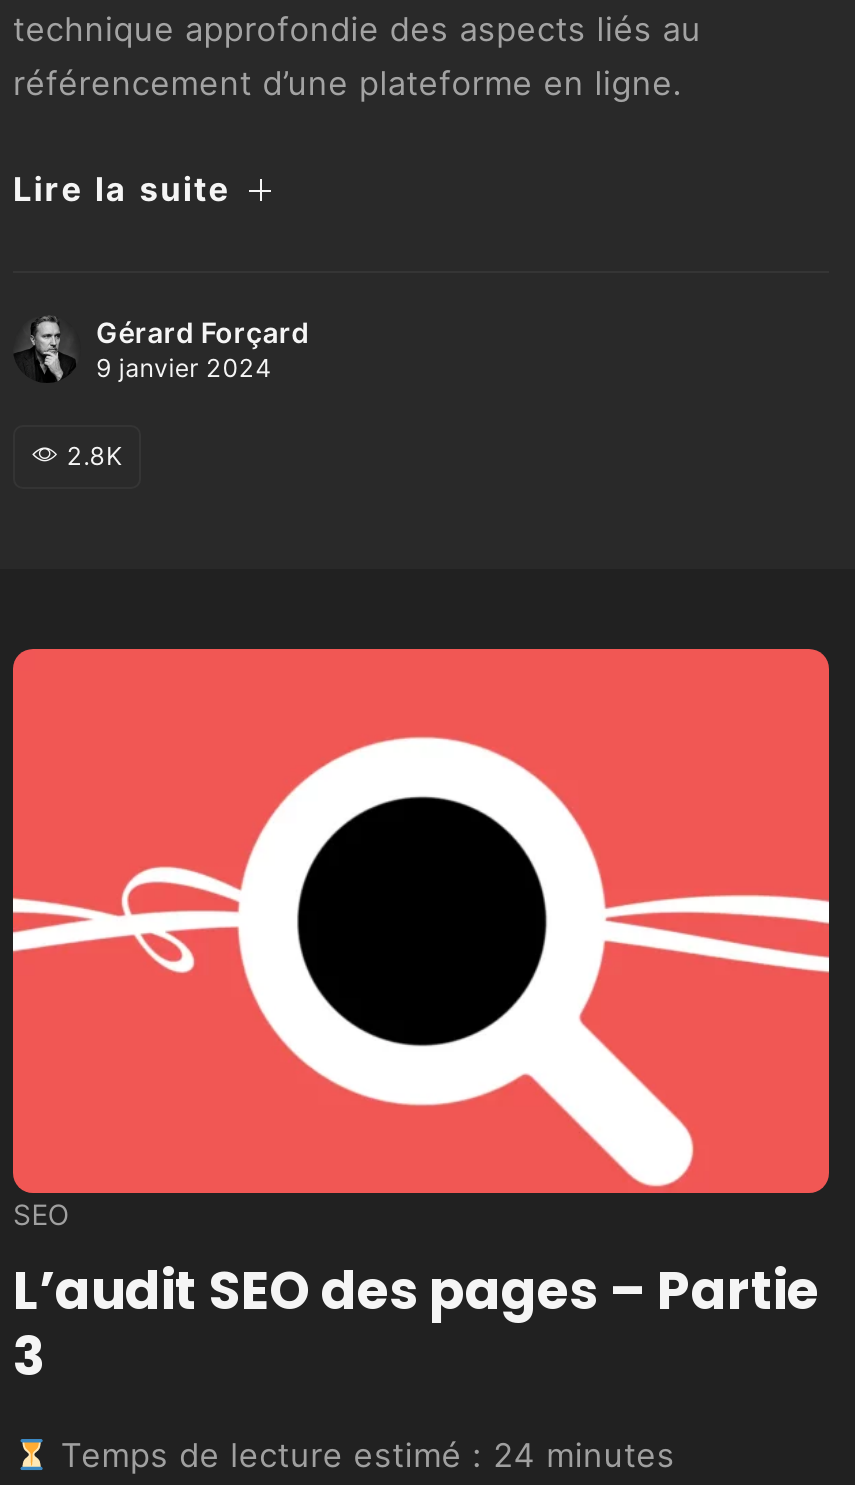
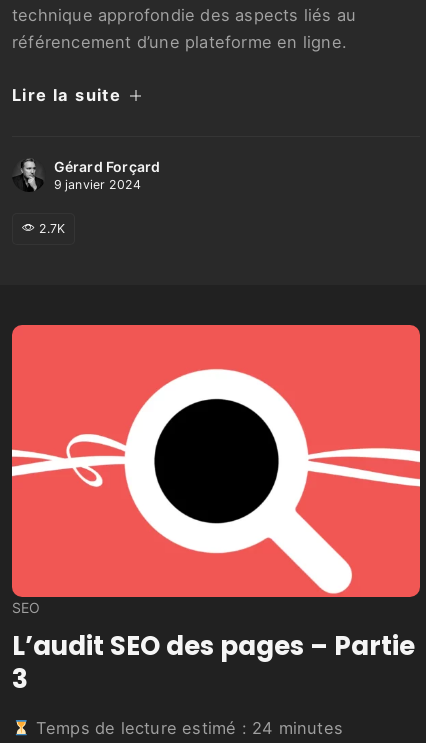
[67,441,122,471] 2.8K -> [39,221,66,236] 2.7K

